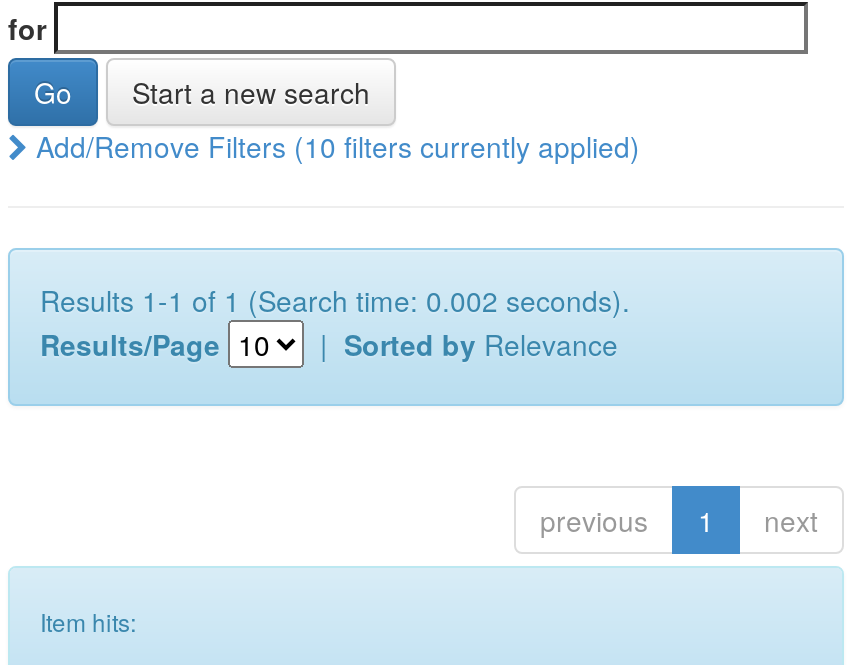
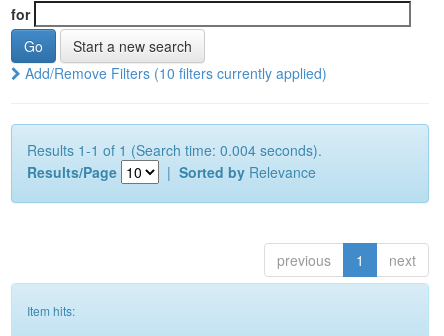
[40,280,630,320] Results 1-1 of 1 (Search time: 0.002 seconds). -> [27,140,322,160] Results 1-1 of 1 (Search time: 0.004 seconds).

